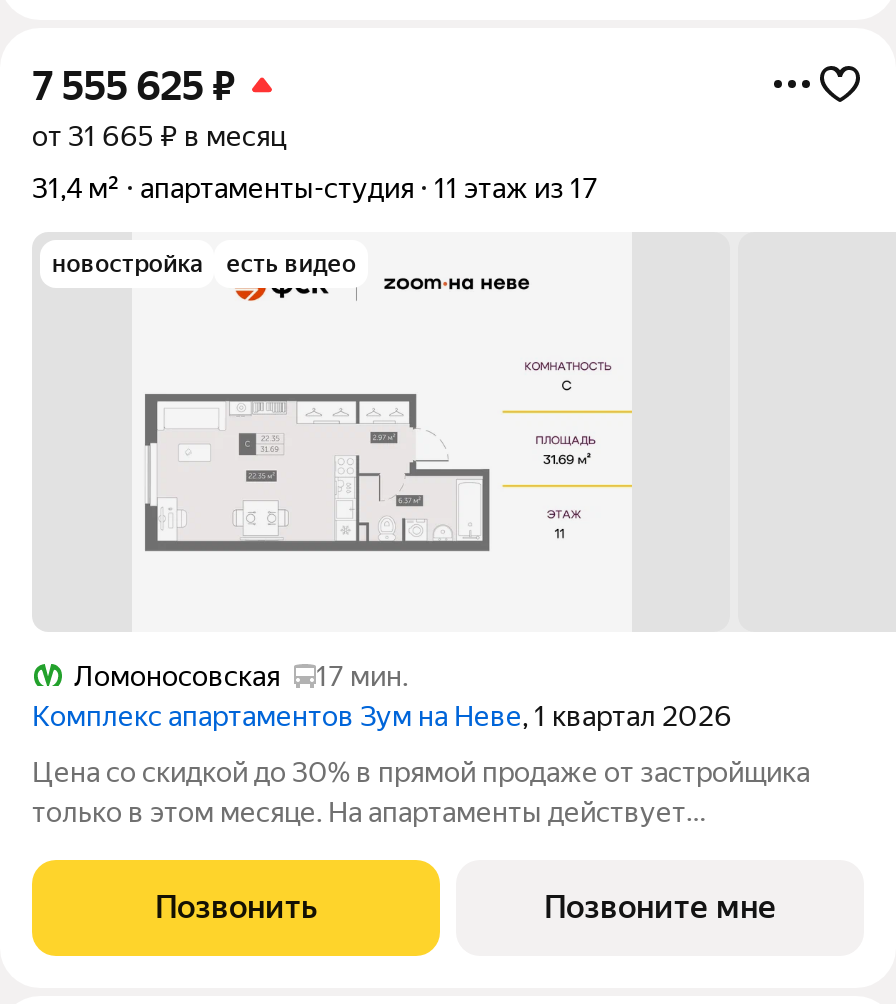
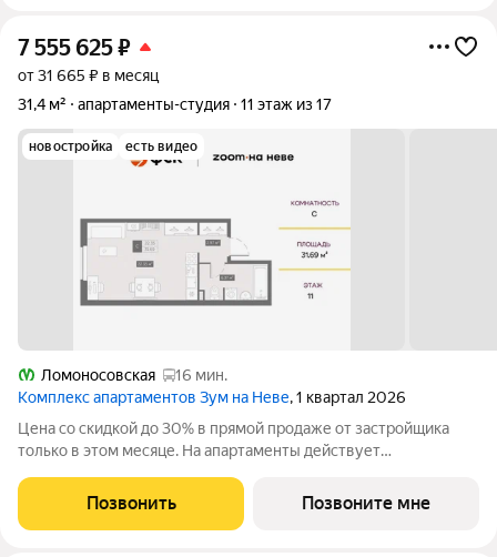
[74,659,408,691] Ломоносовская 17 мин. -> [41,366,227,383] Ломоносовская 16 мин.

